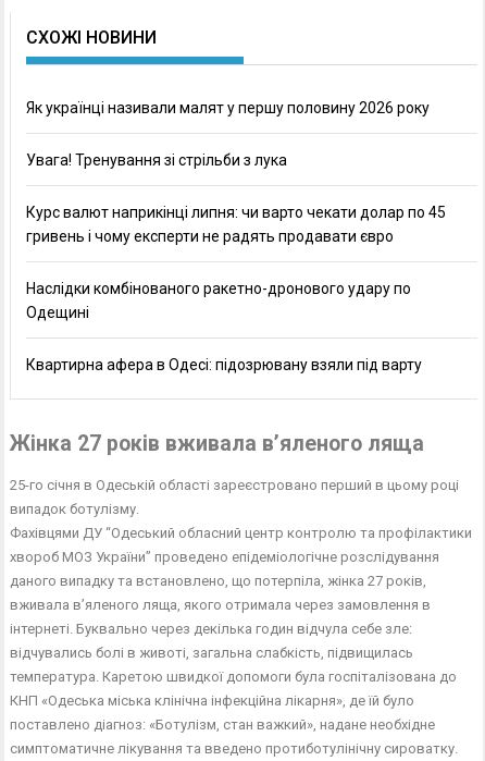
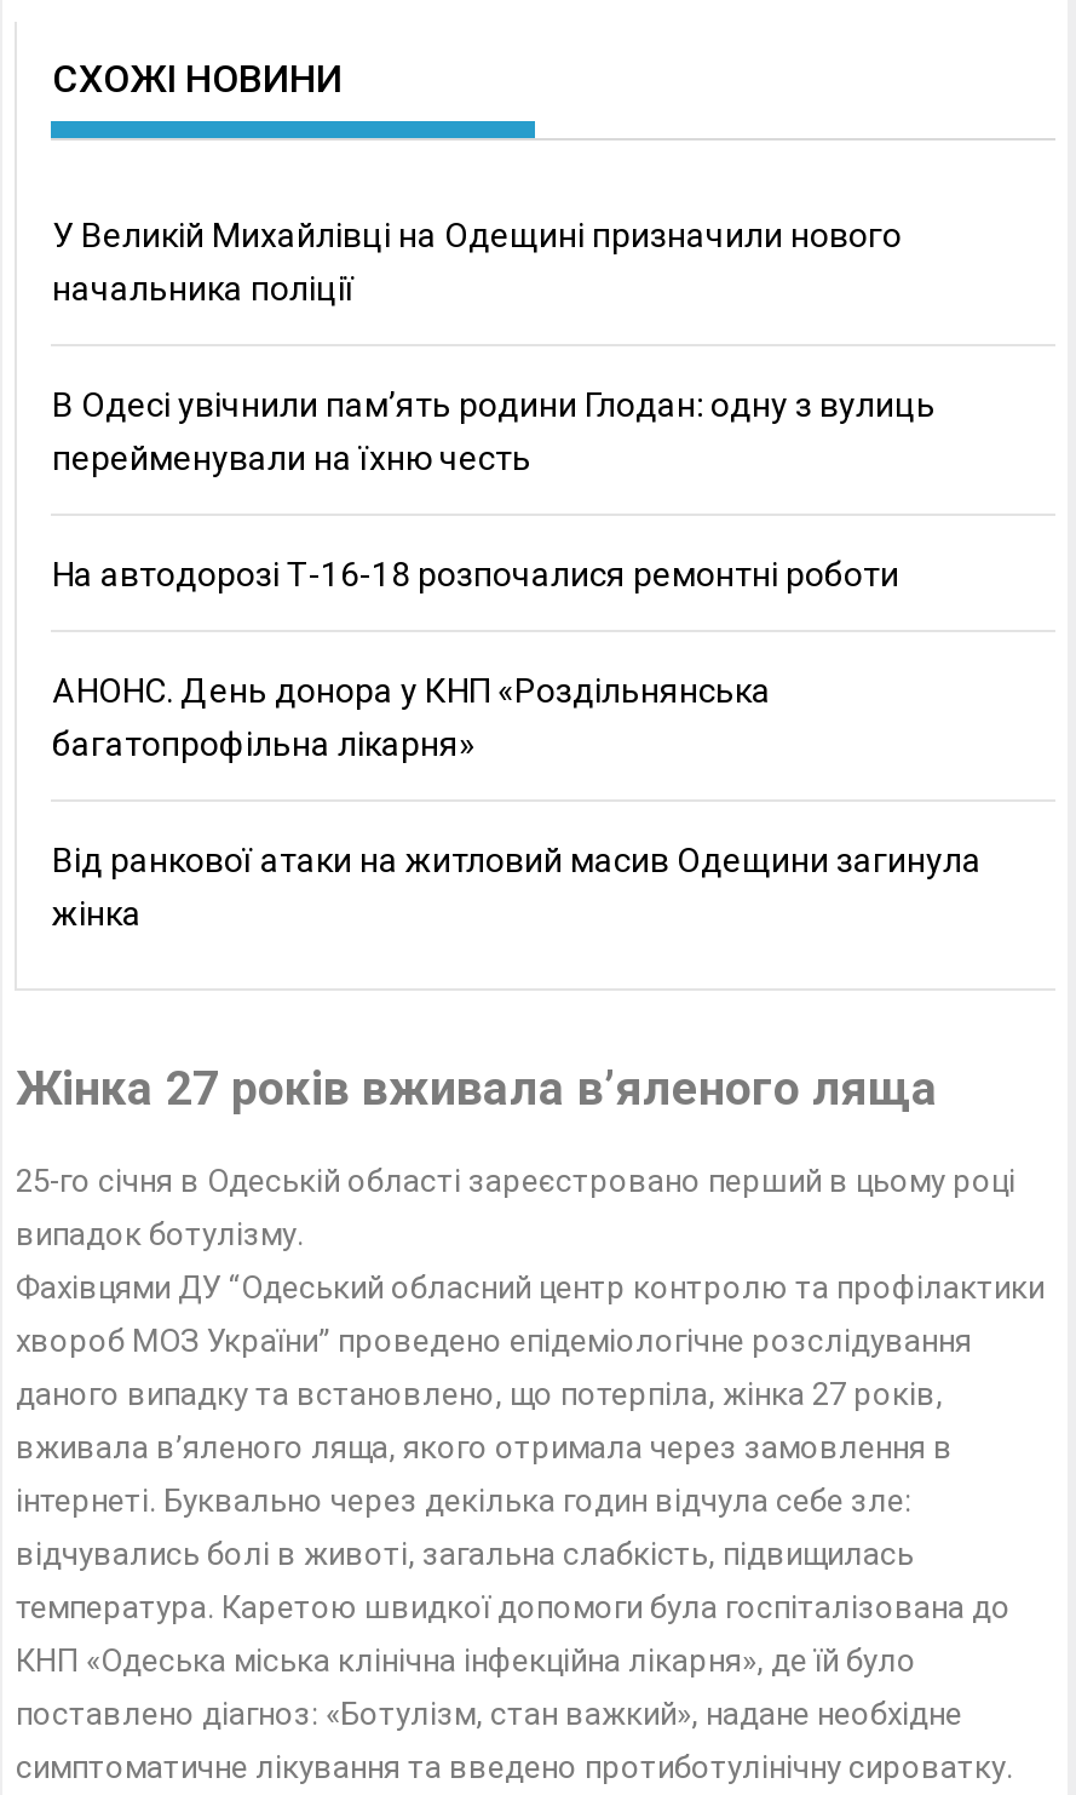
[27,99,430,116] Як українці називали малят у першу половину 2026 року -> [52,216,902,308] У Великій Михайлівці на Одещині призначили нового | начальника поліції
[27,151,288,169] Увага! Тренування зі стрільби з лука -> [52,385,936,477] В Одесі увічнили пам’ять родини Глодан: одну з вулиць | перейменували на їхню честь
[27,204,446,245] Курс валют наприкінці липня: чи варто чекати долар по 45 | гривень і чому експерти не радять продавати євро -> [52,555,899,593] На автодорозі Т-16-18 розпочалися ремонтні роботи
[27,280,412,321] Наслідки комбінованого ракетно-дронового удару по | Одещині -> [52,671,771,763] АНОНС. День донора у КНП «Роздільнянська | багатопрофільна лікарня»
[27,356,422,373] Квартирна афера в Одесі: підозрювану взяли під варту -> [52,841,982,933] Від ранкової атаки на житловий масив Одещини загинула | жінка

